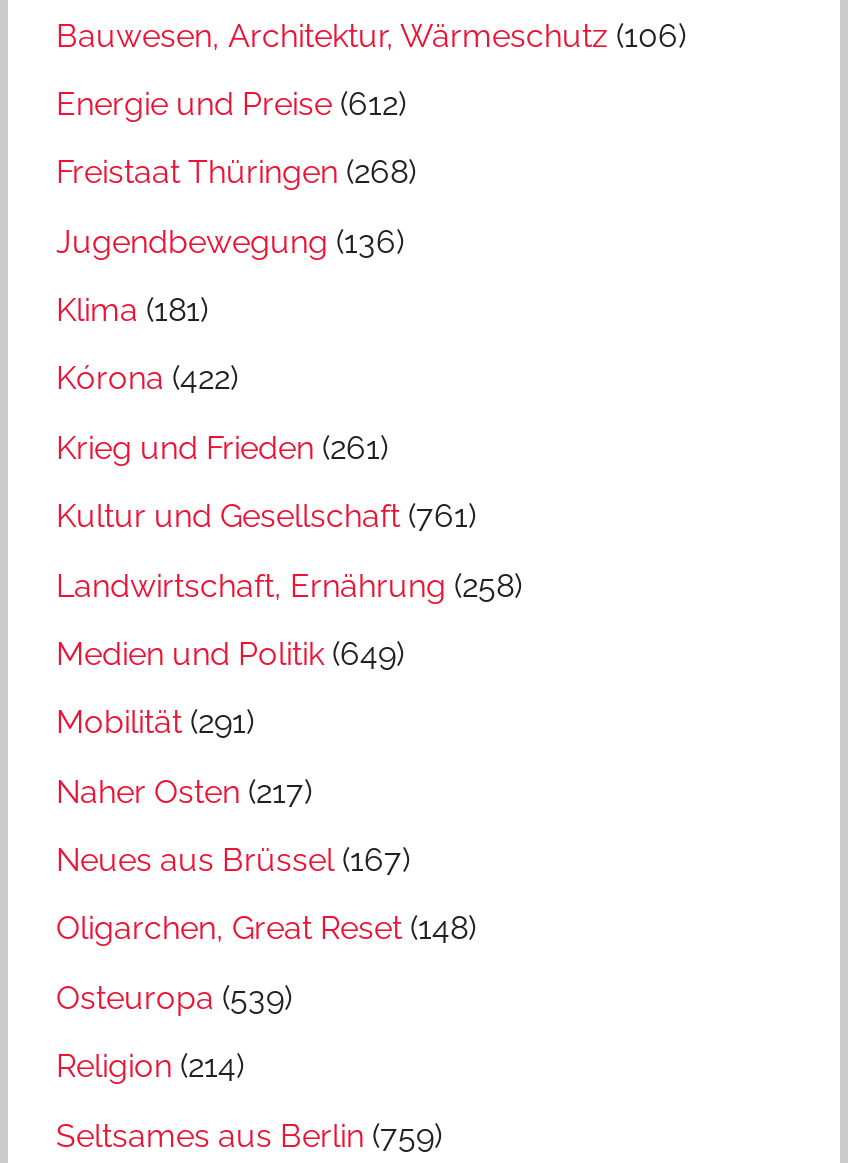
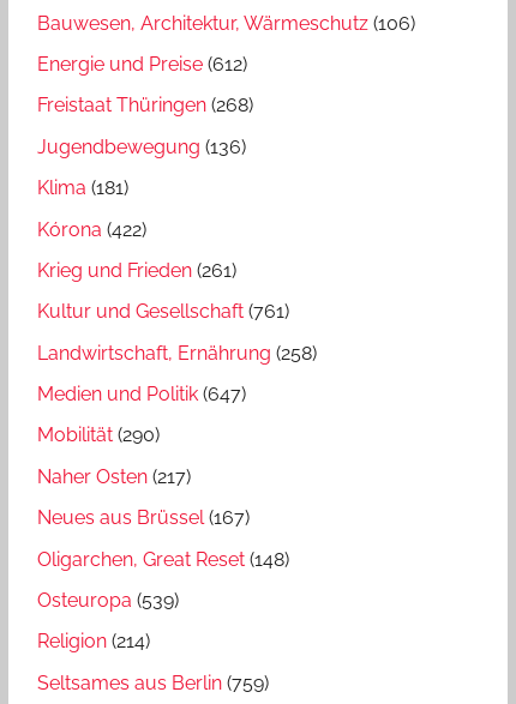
[56,635,404,673] Medien und Politik (649) -> [37,383,246,405] Medien und Politik (647)
[56,704,254,742] Mobilität (291) -> [37,424,160,447] Mobilität (290)

